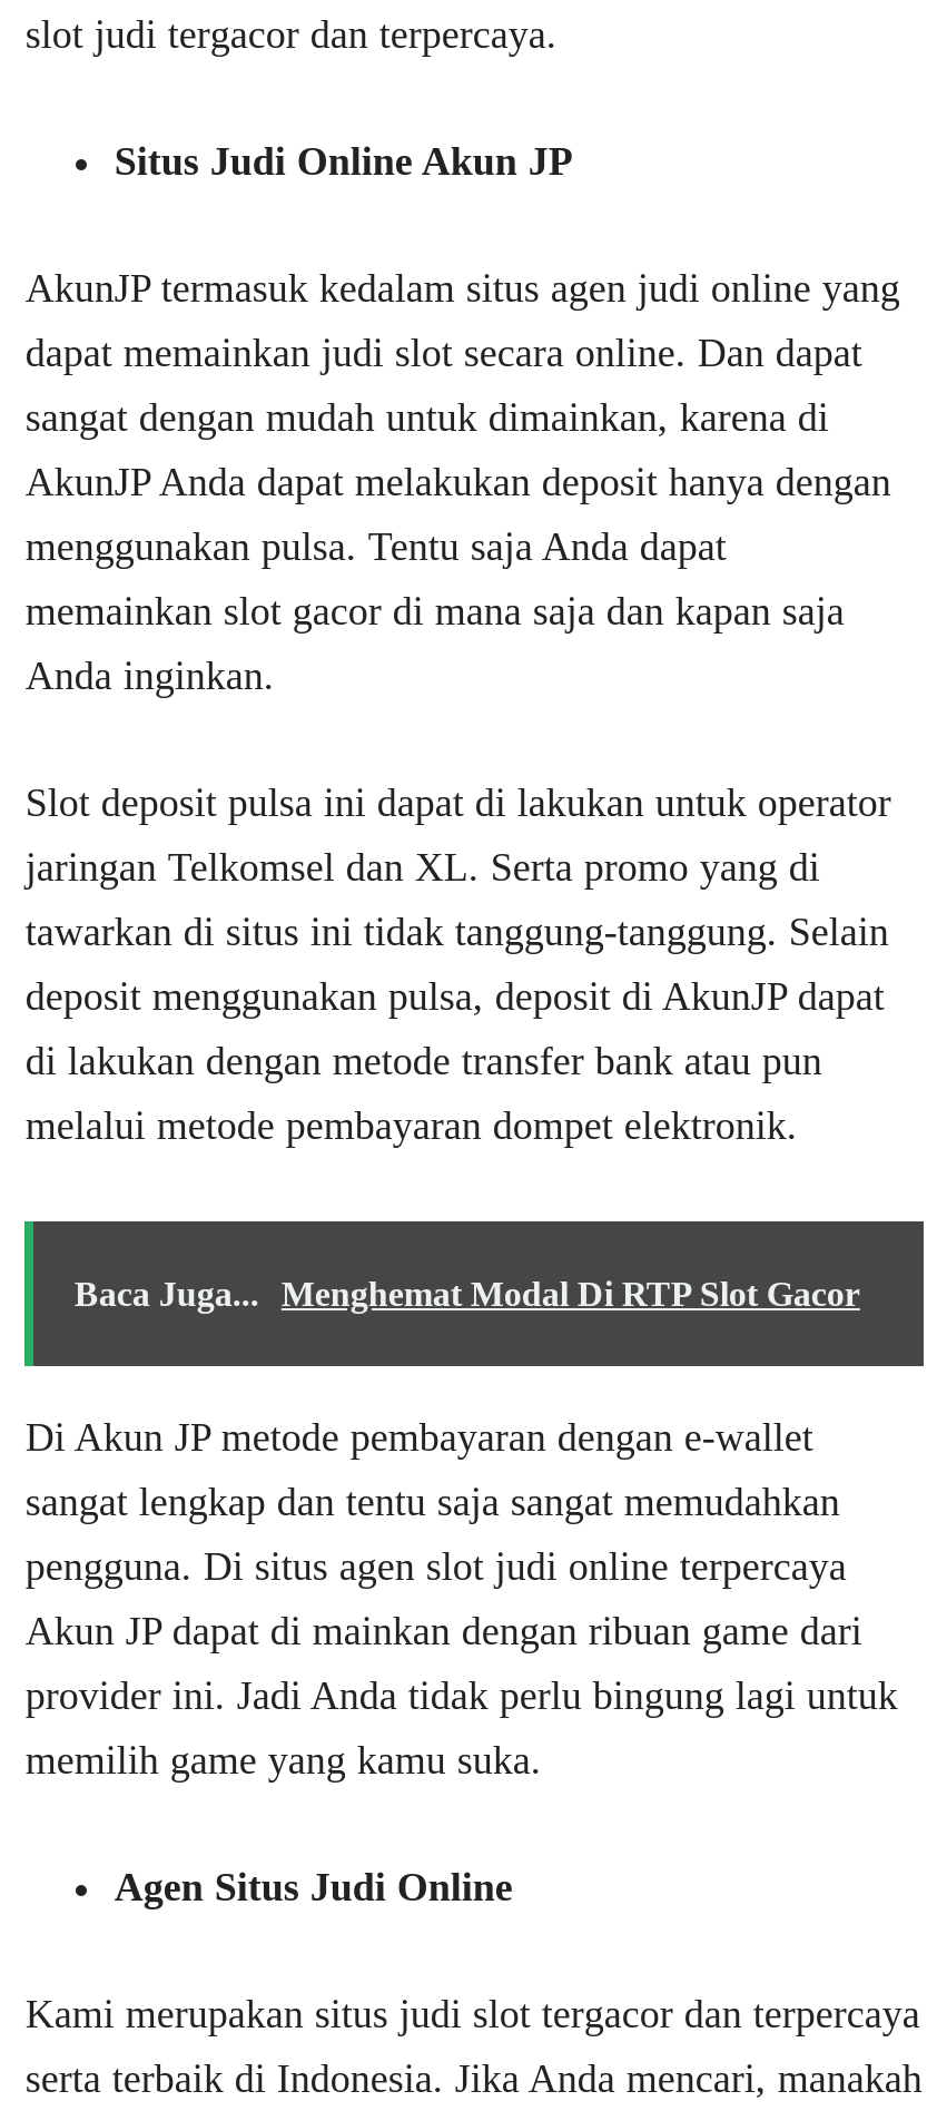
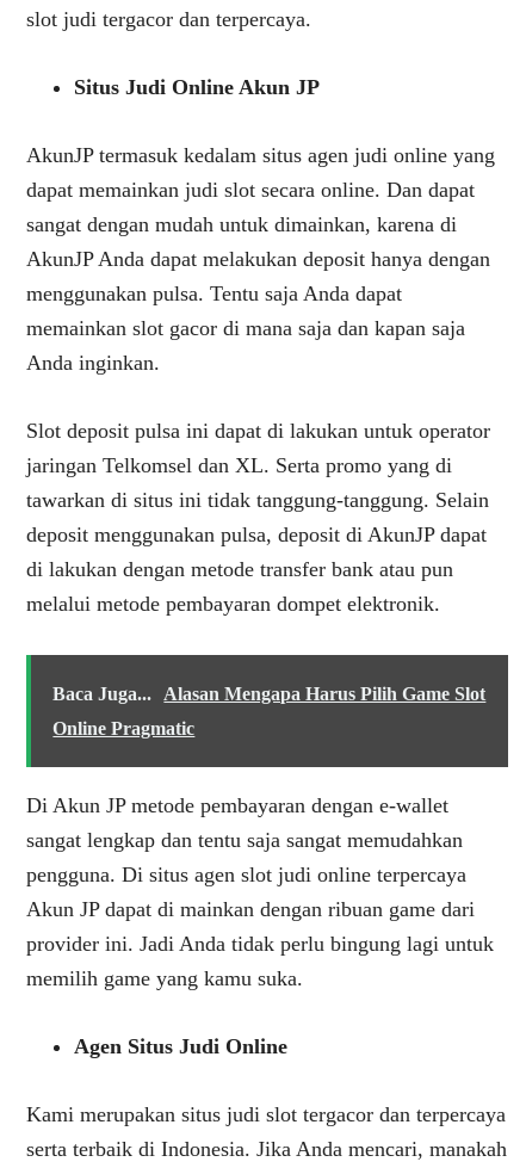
[74,1275,860,1312] Baca Juga... Menghemat Modal Di RTP Slot Gacor -> [53,684,486,738] Baca Juga... Alasan Mengapa Harus Pilih Game Slot | Online Pragmatic

